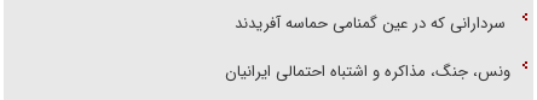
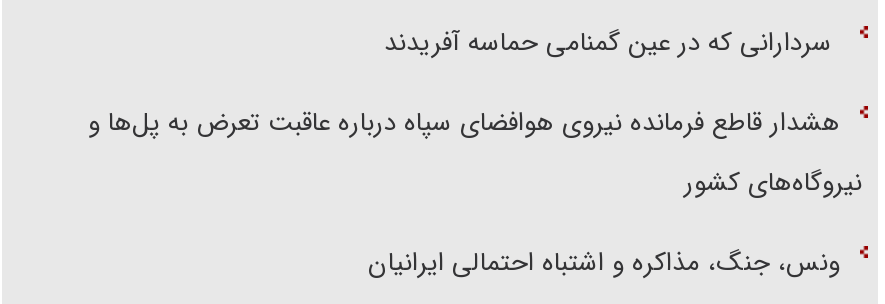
none -> [88,102,862,204] هشدار قاطع فرمانده نیروی هوافضای سپاه درباره عاقبت تعرض به پل‌ها و | نیروگاه‌های کشور

